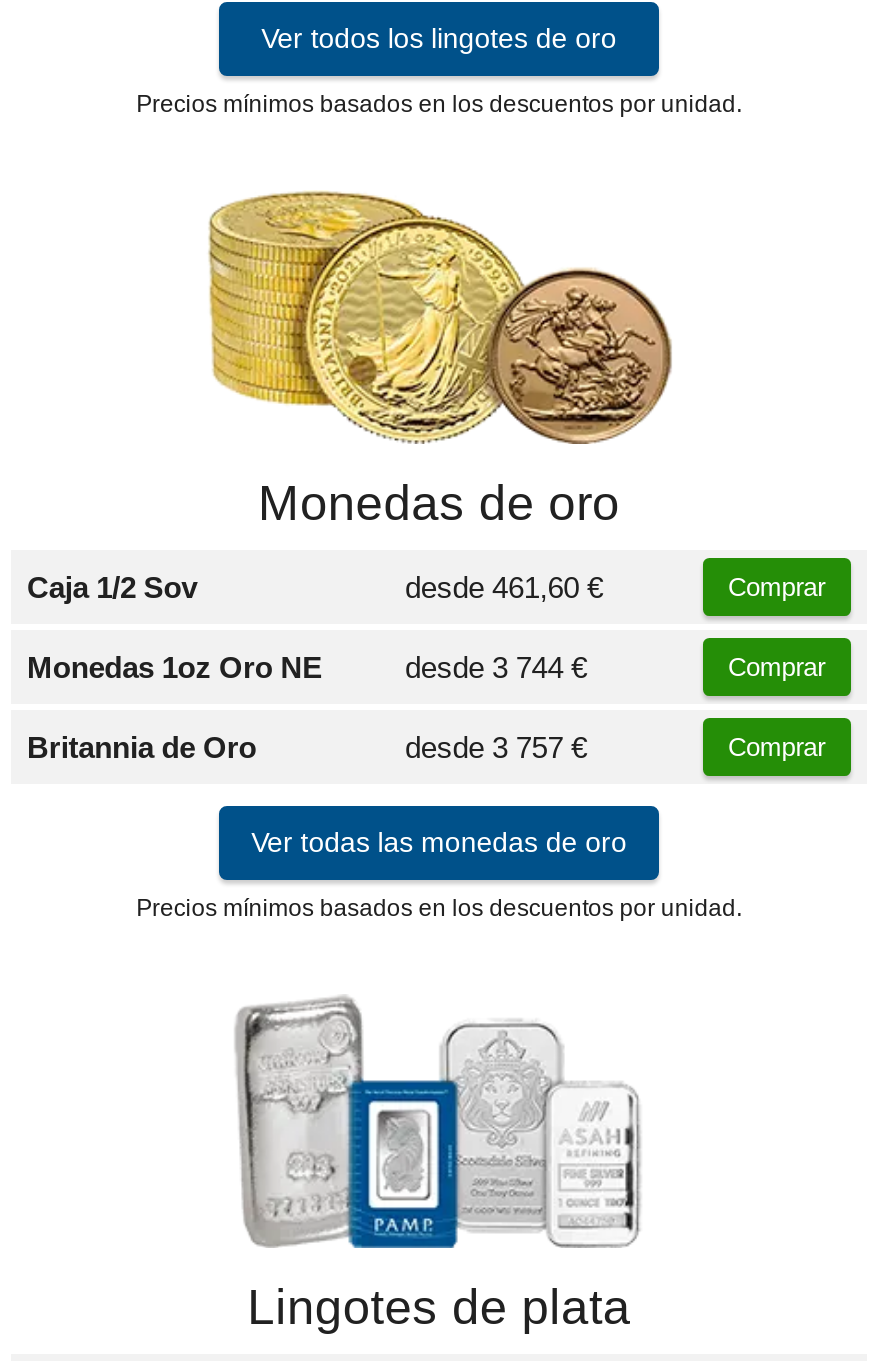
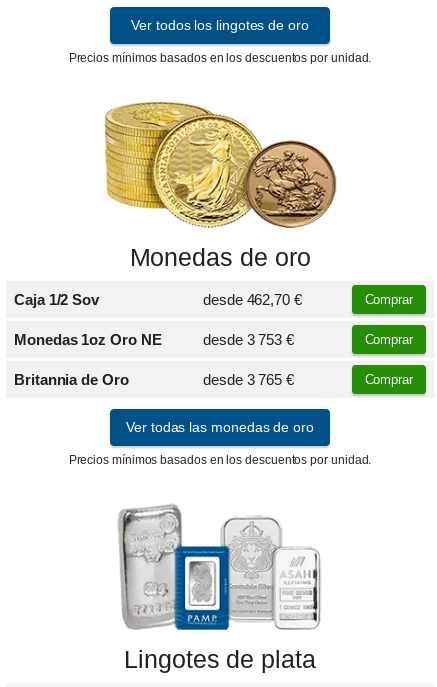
[405,570,603,604] desde 461,60 € -> [203,291,302,308] desde 462,70 €
[405,650,587,684] desde 3 744 € -> [203,331,294,348] desde 3 753 €
[405,730,587,764] desde 3 757 € -> [203,371,294,388] desde 3 765 €

